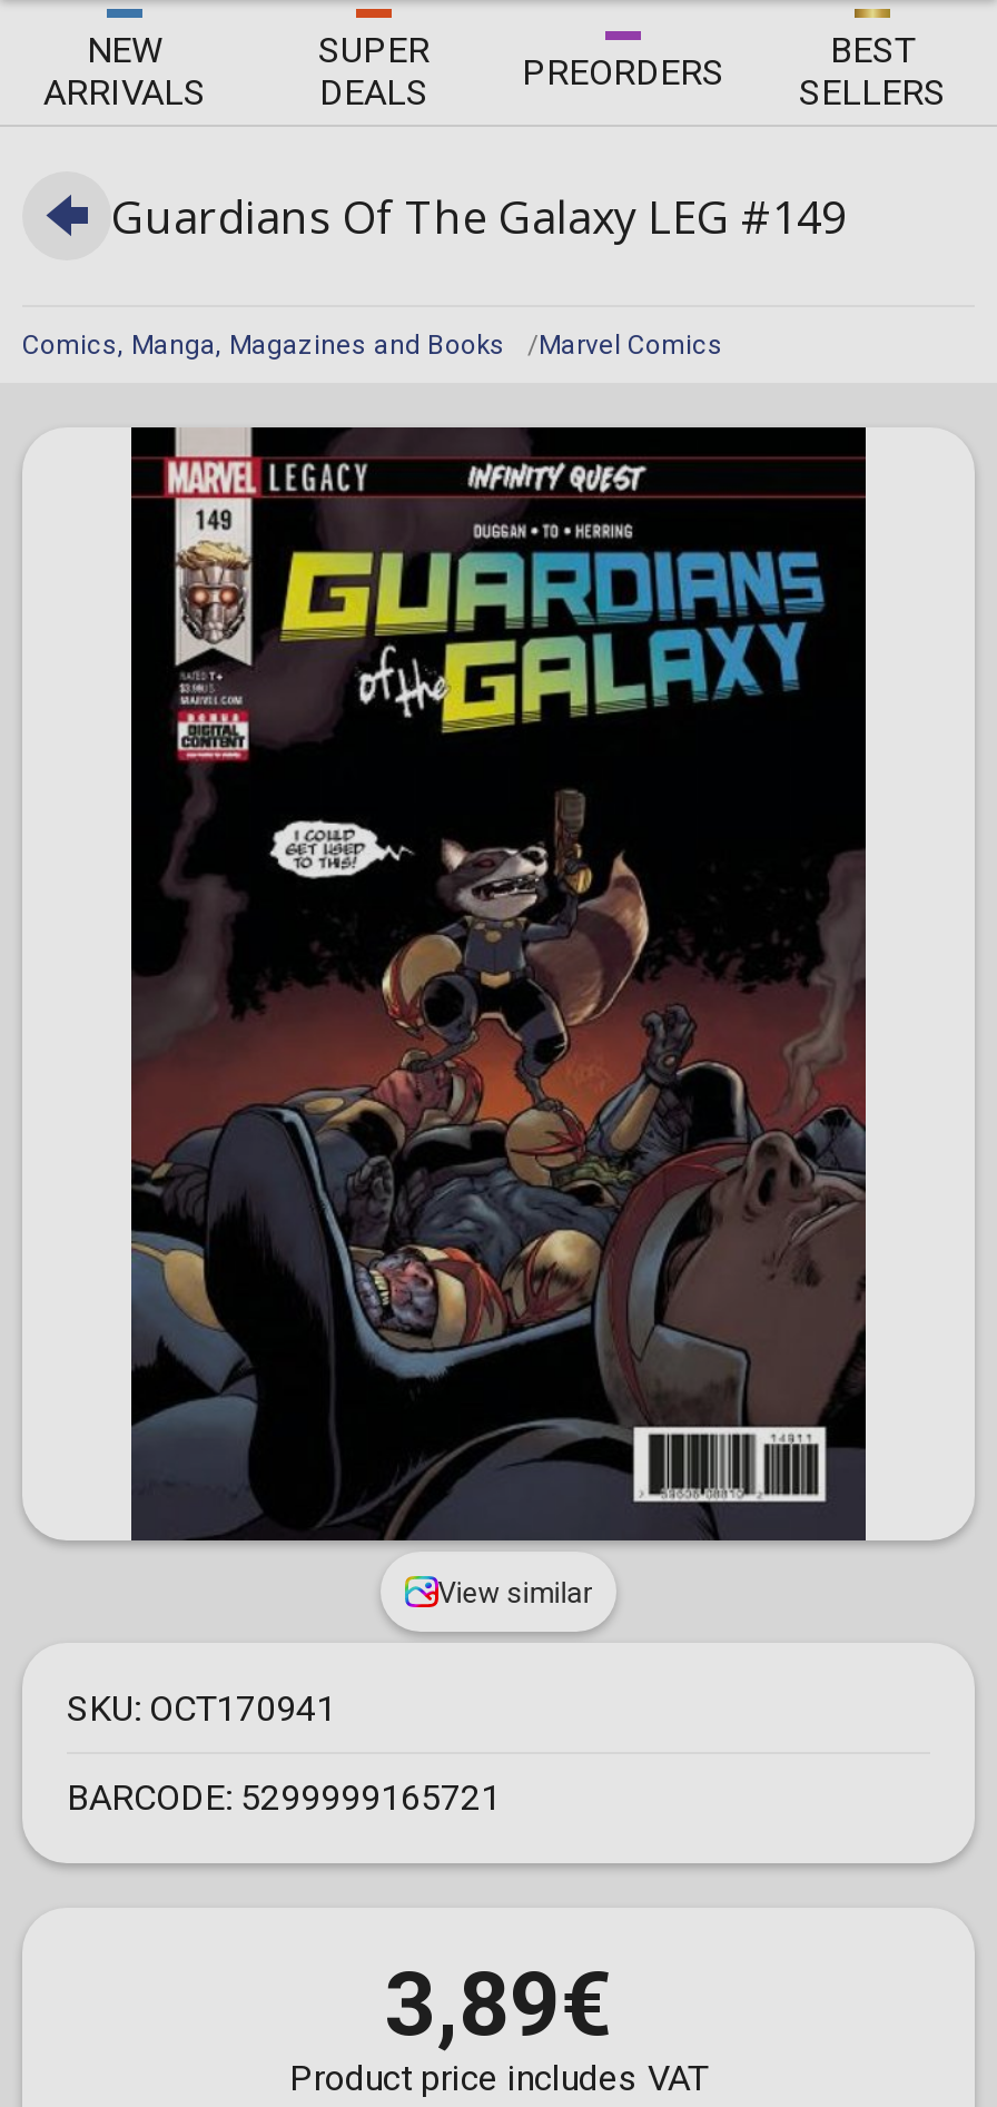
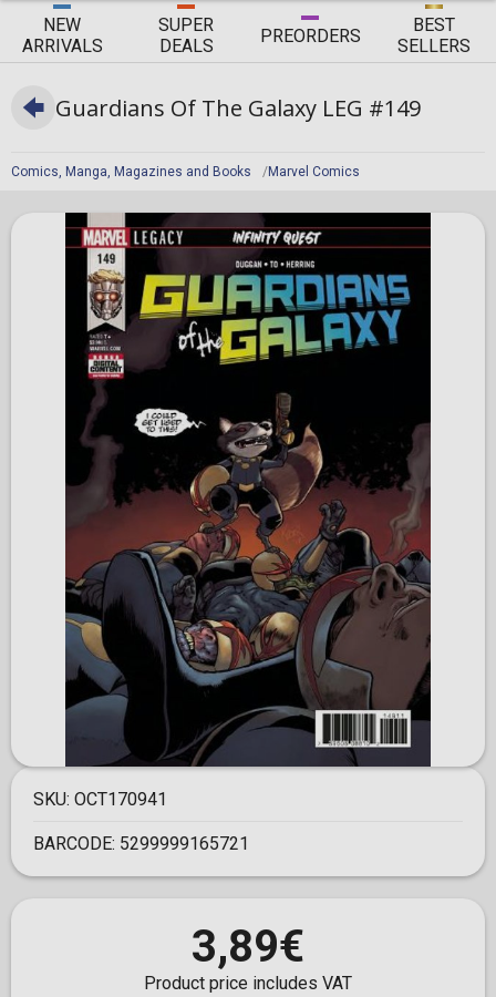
[438,1575,591,1609] View similar -> none

